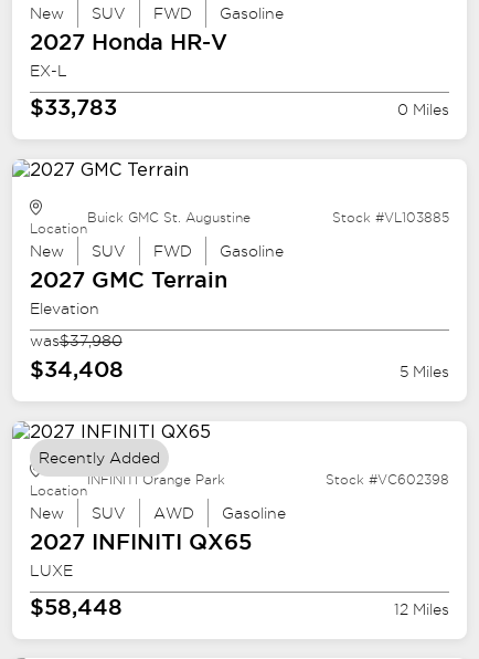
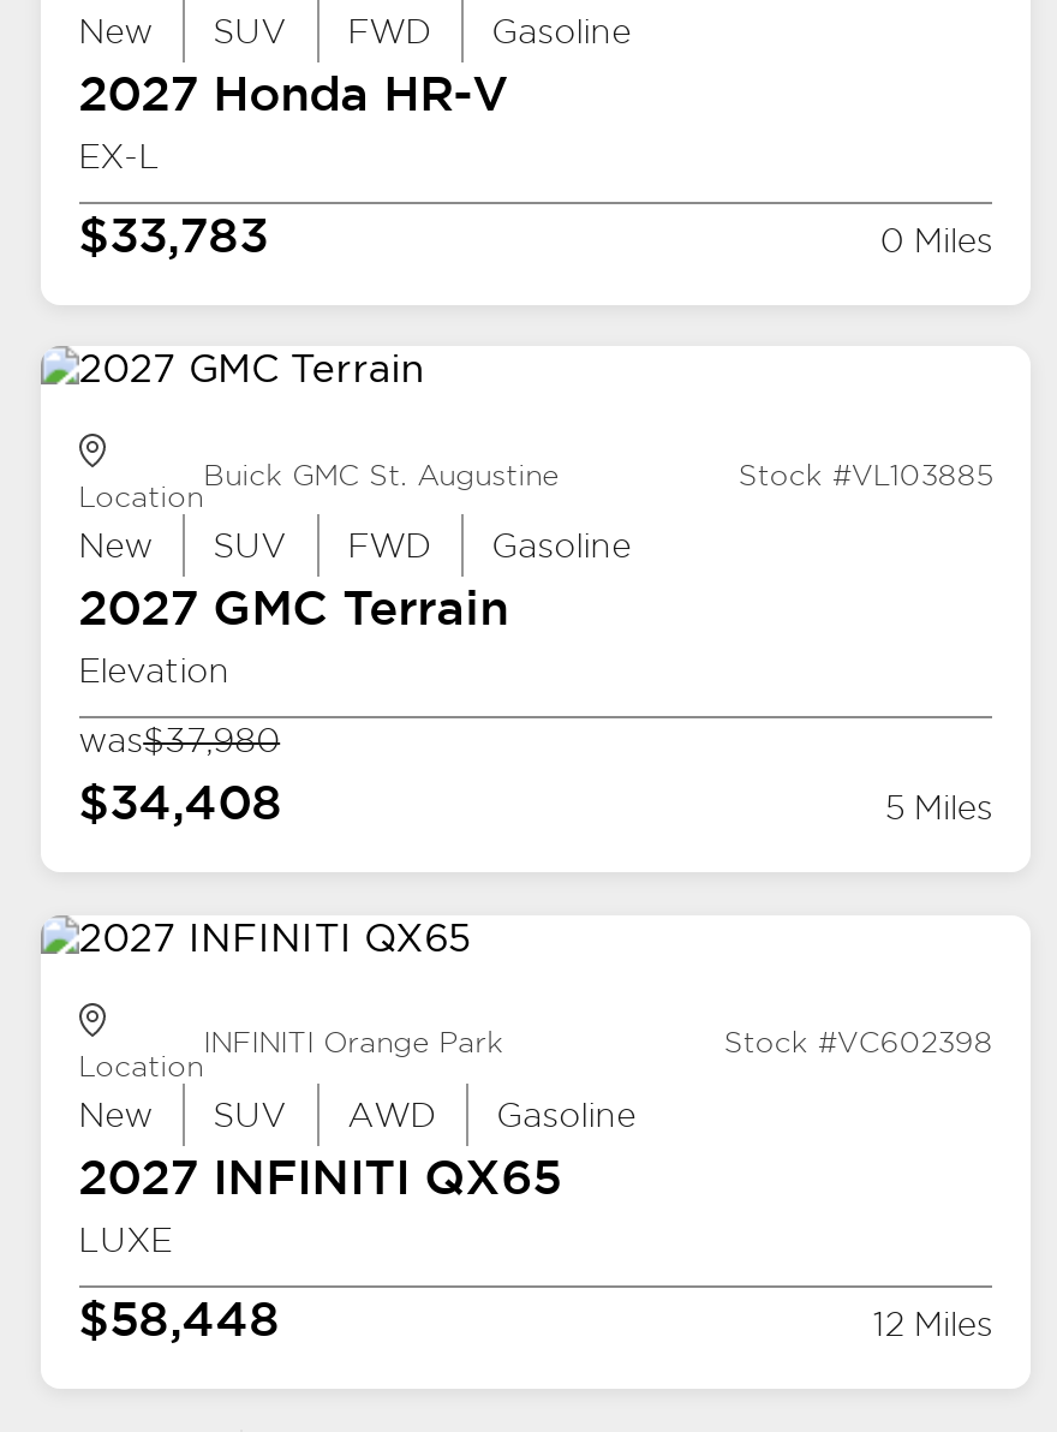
[38,448,160,466] Recently Added -> none

